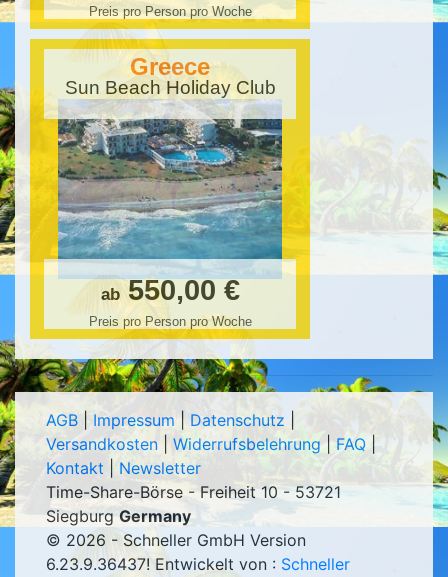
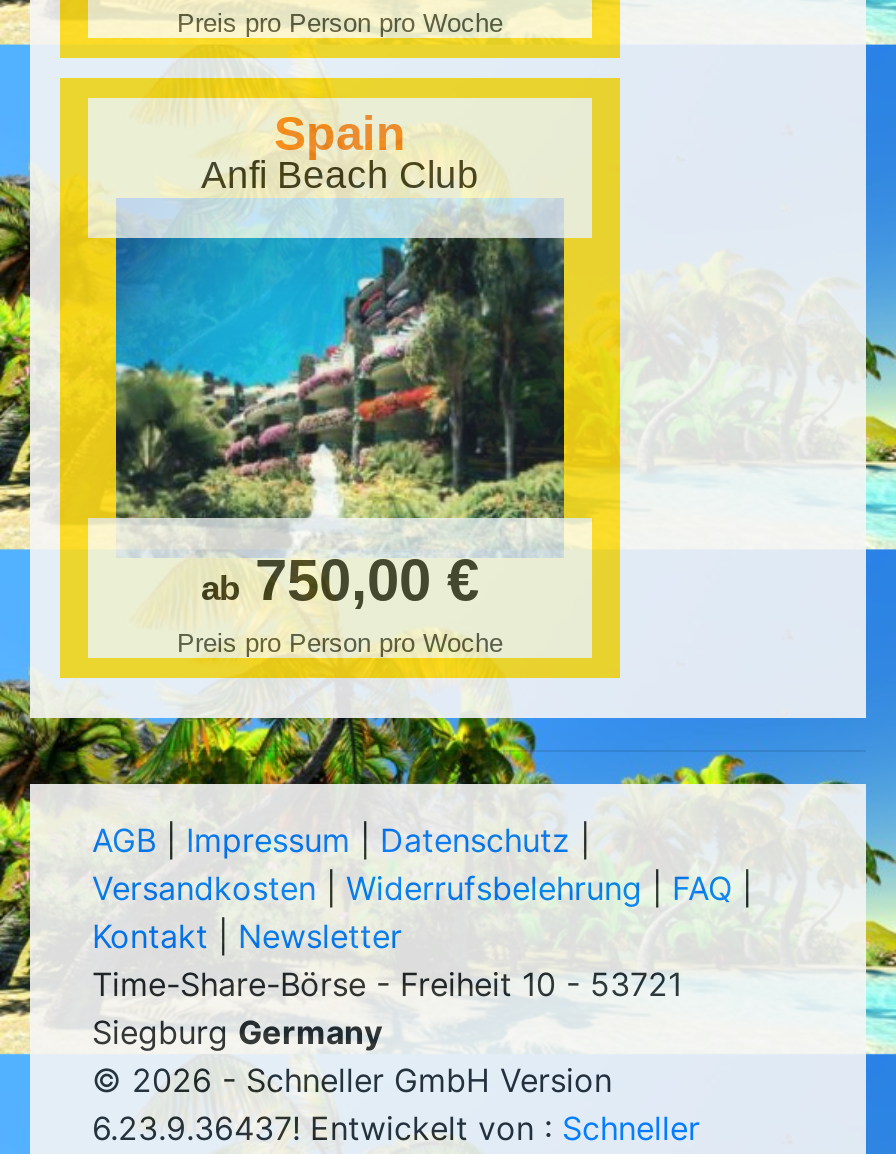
[64,53,275,98] Greece | Sun Beach Holiday Club -> [201,106,479,196] Spain | Anfi Beach Club
[57,106,283,306] [image] | ab 550,00 € -> [114,212,566,612] [image] | ab 750,00 €

